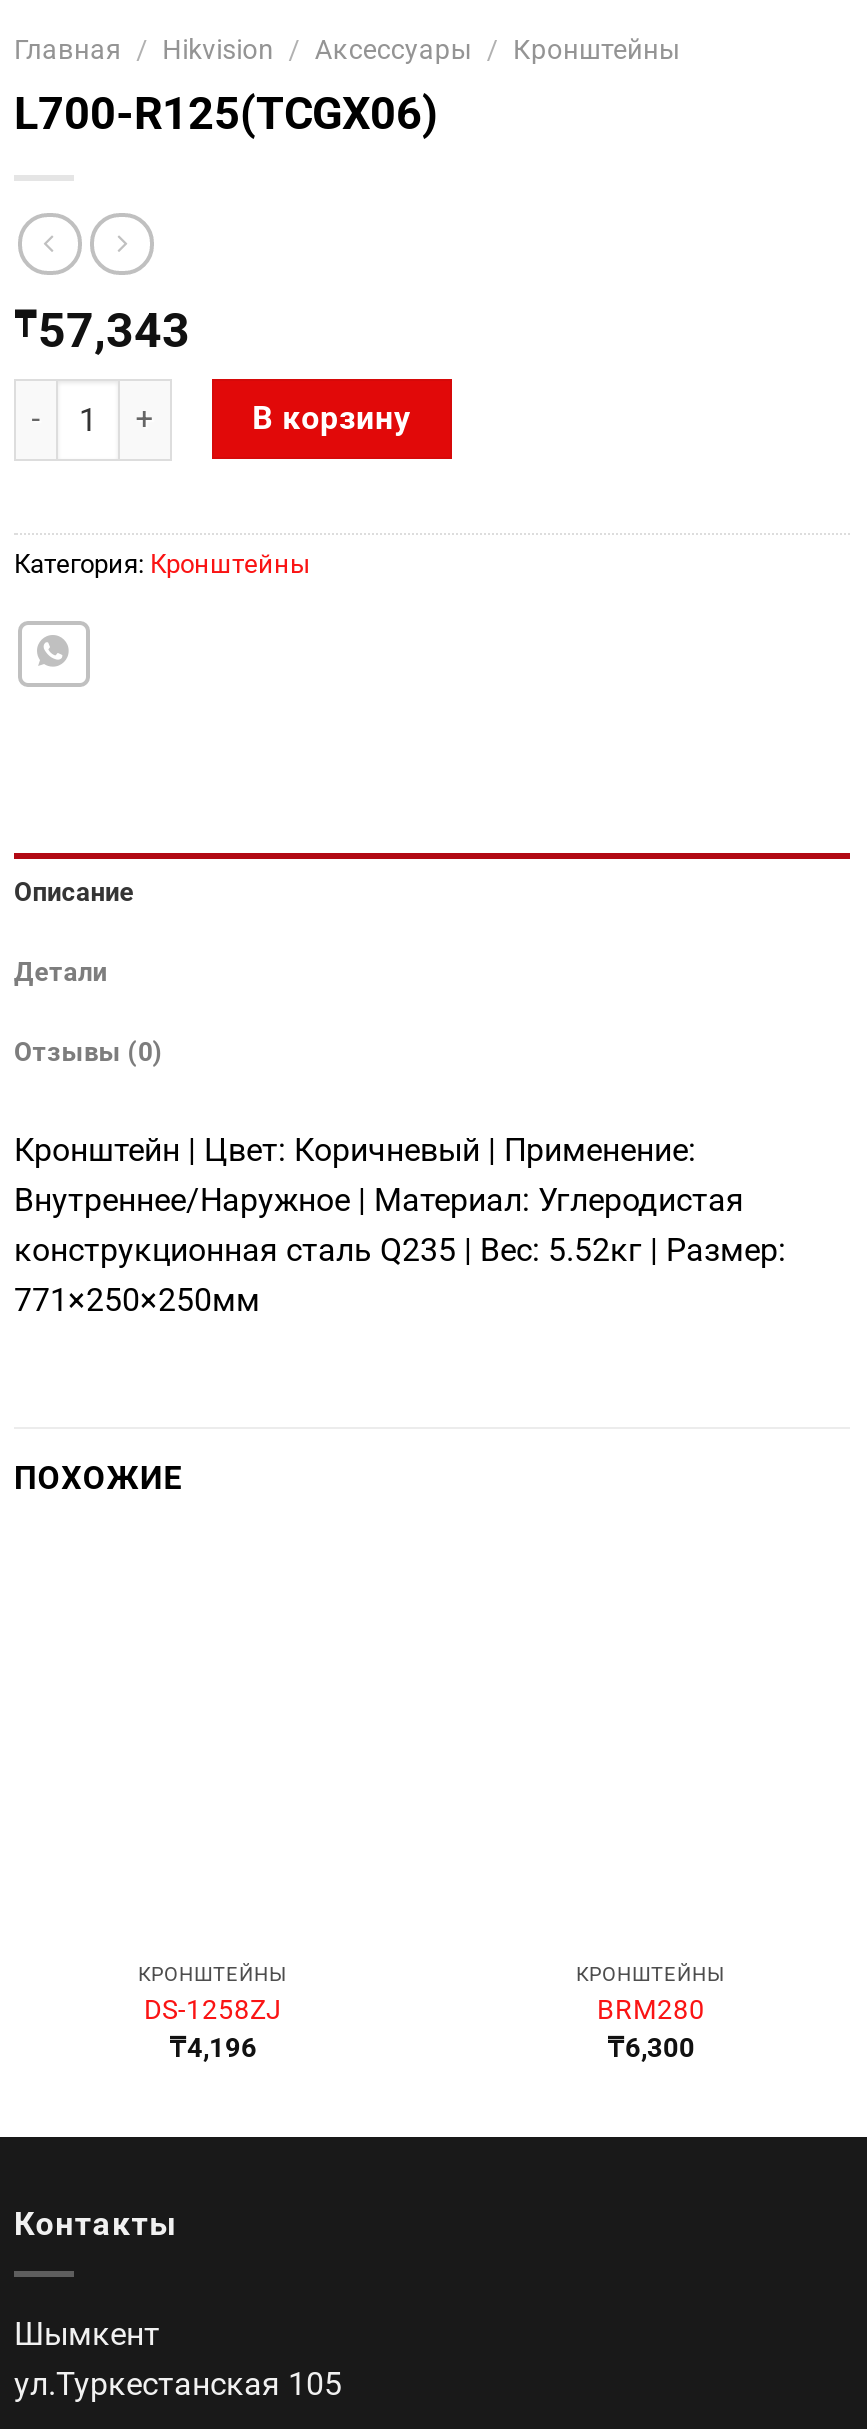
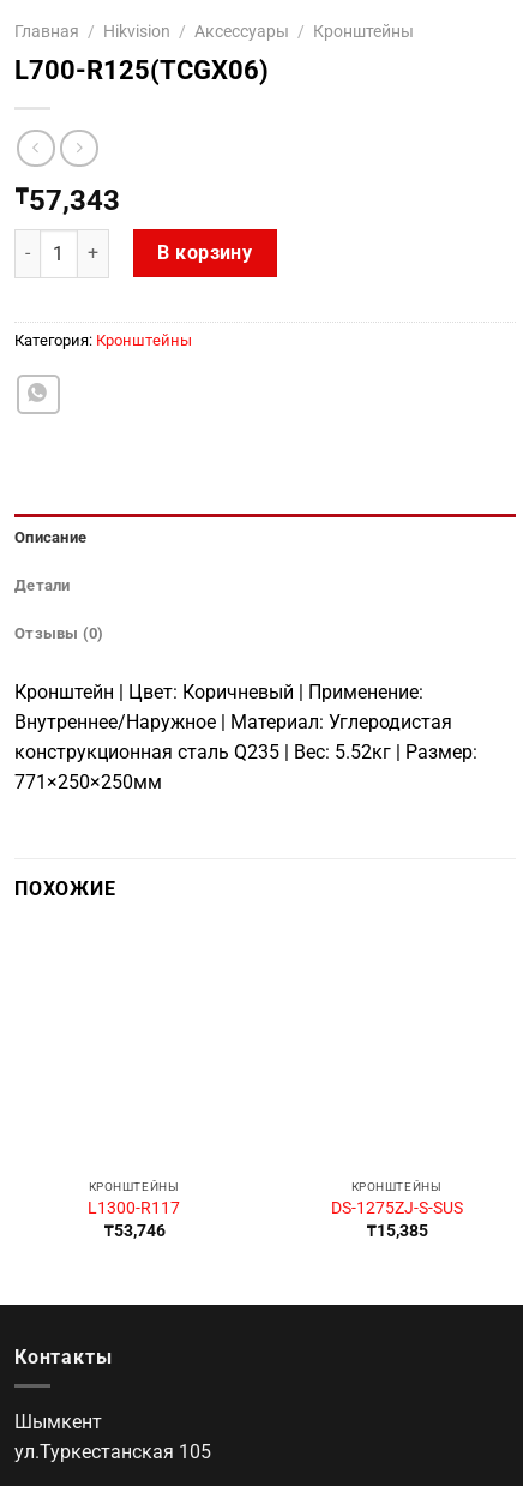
[144,1994,282,2063] DS-1258ZJ | ₸4,196 -> [88,1198,180,1240] L1300-R117 | ₸53,746
[597,1994,705,2063] BRM280 | ₸6,300 -> [330,1198,462,1240] DS-1275ZJ-S-SUS | ₸15,385

